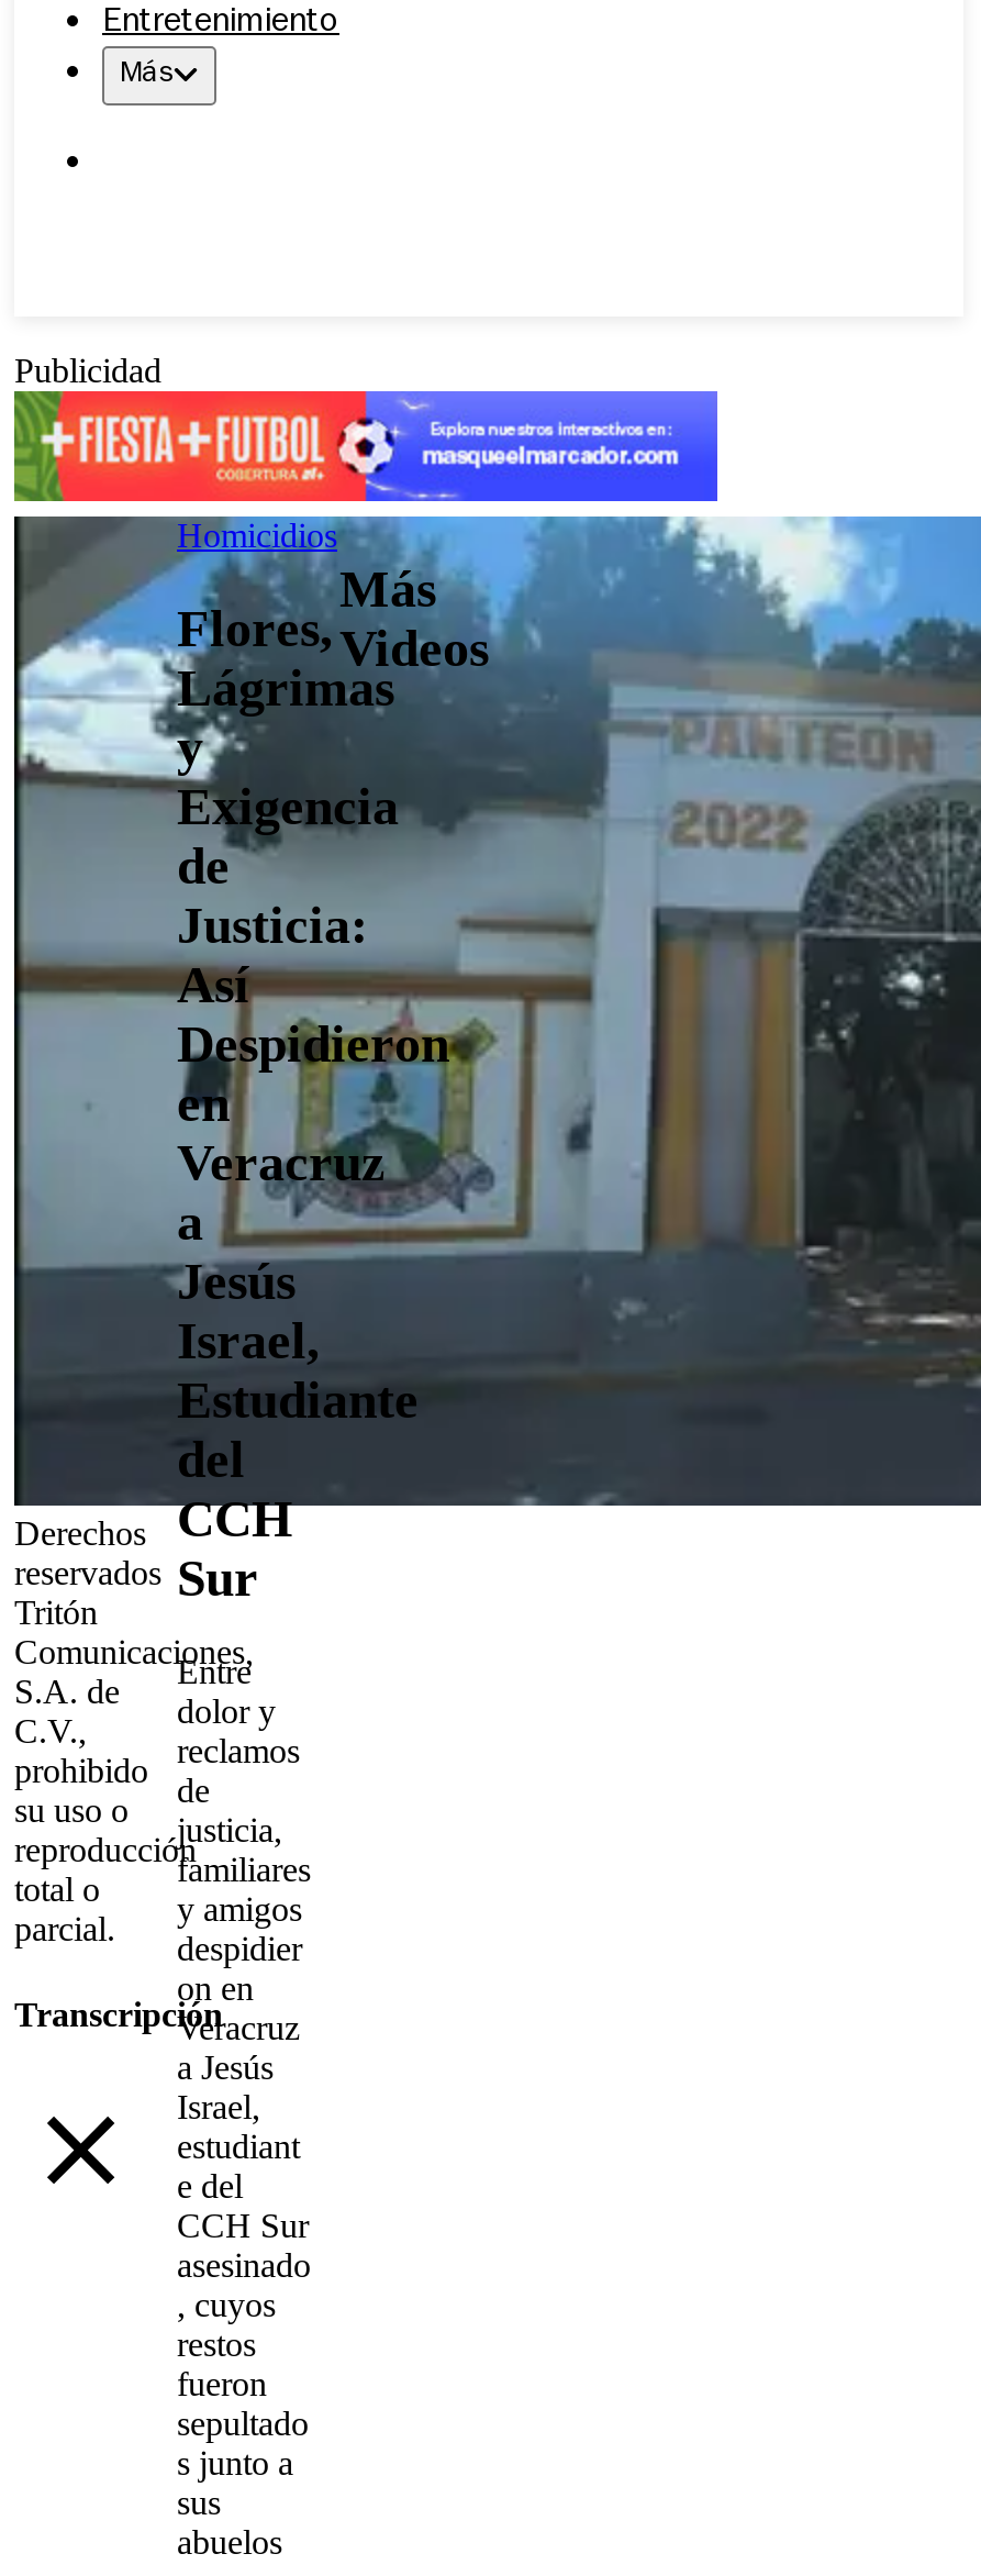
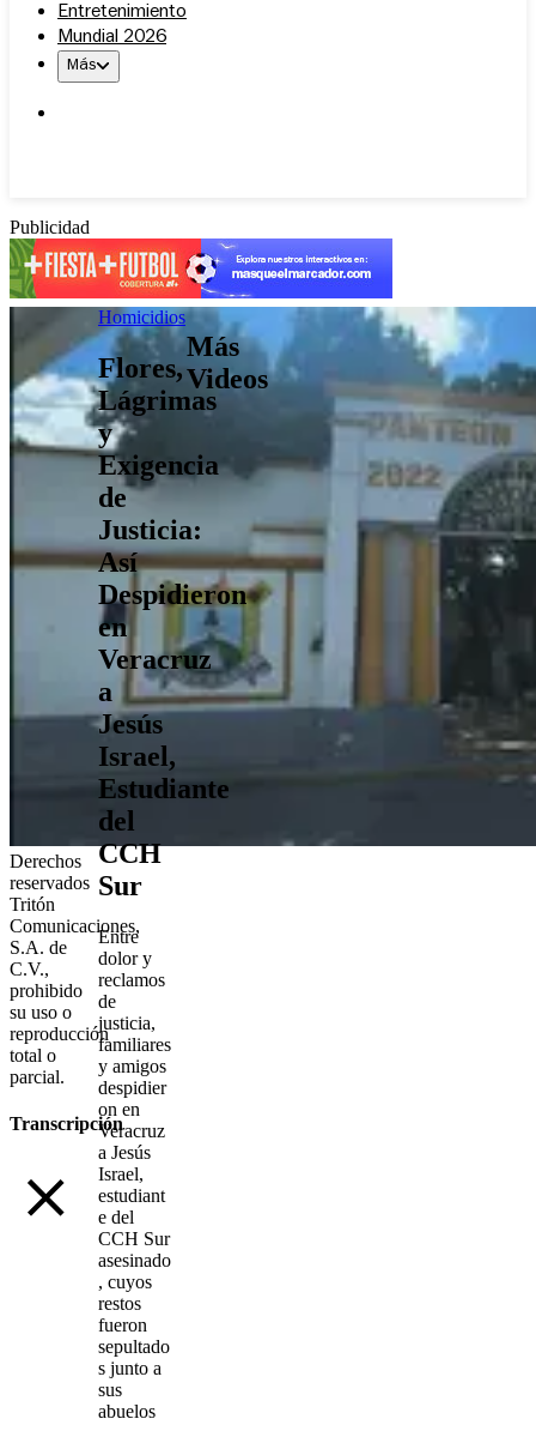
none -> [57,29,166,48] Mundial 2026

